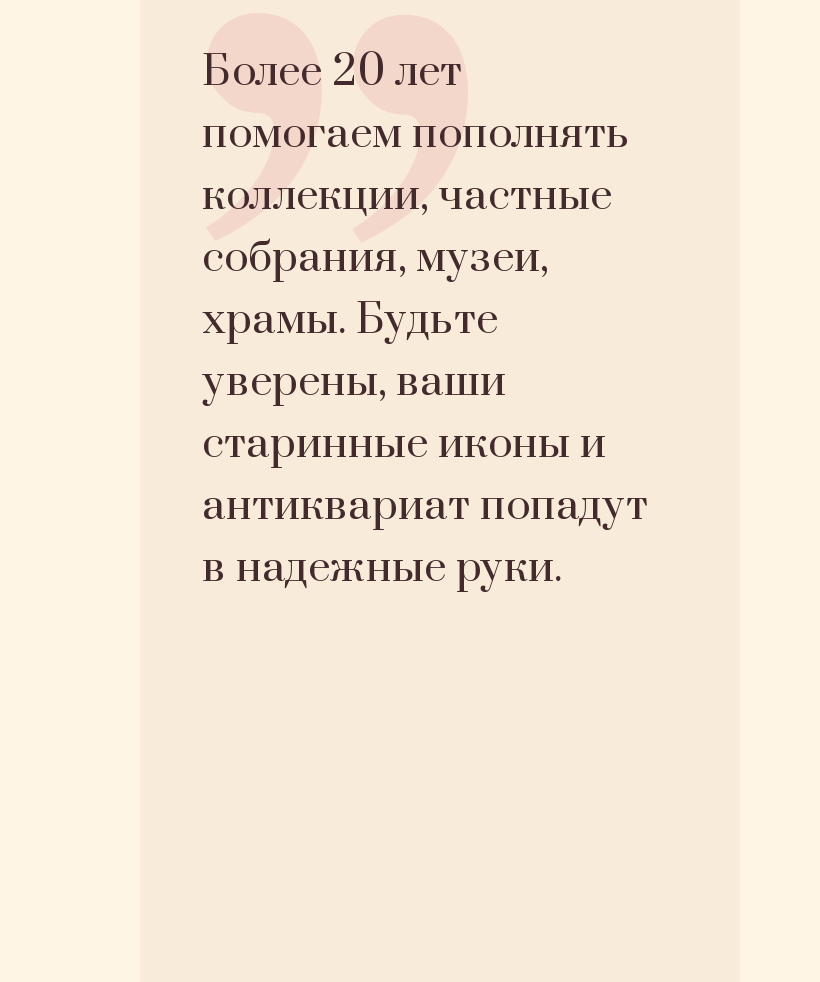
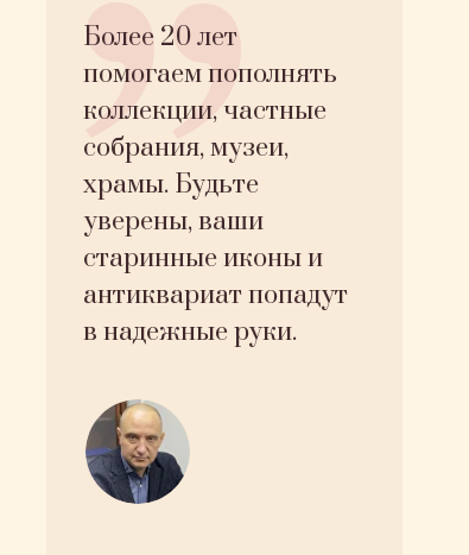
none -> [84,399,190,505] [image]

